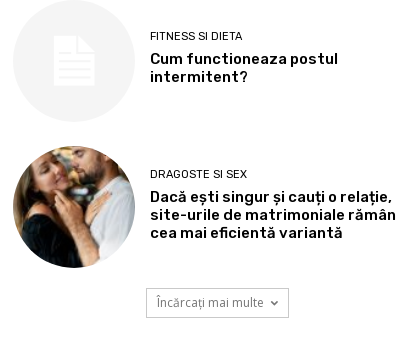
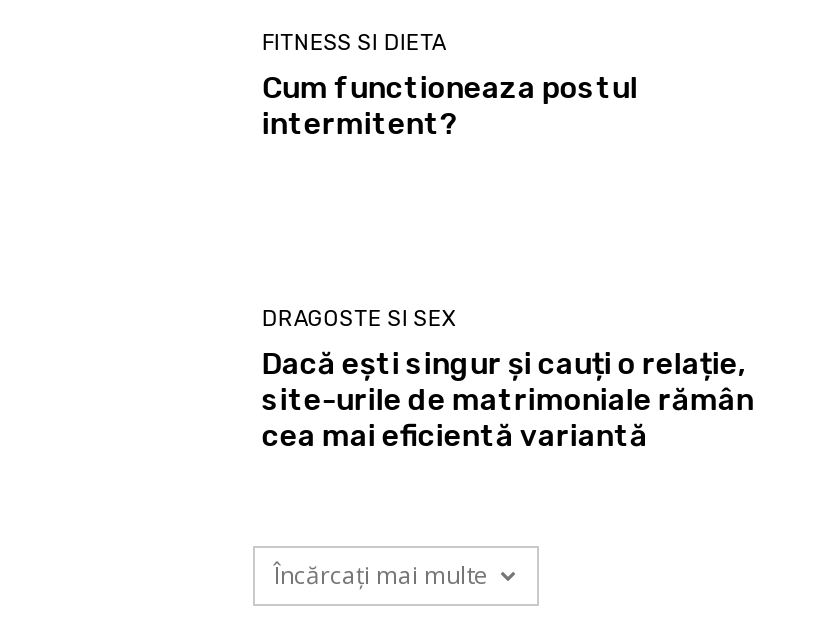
[12,145,135,269] [image] -> none

